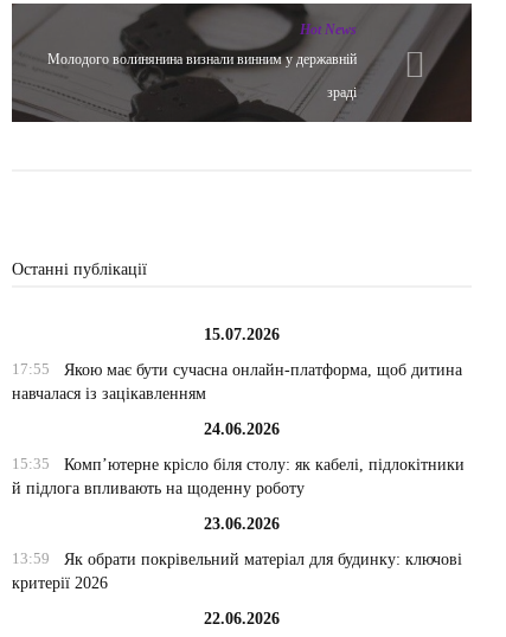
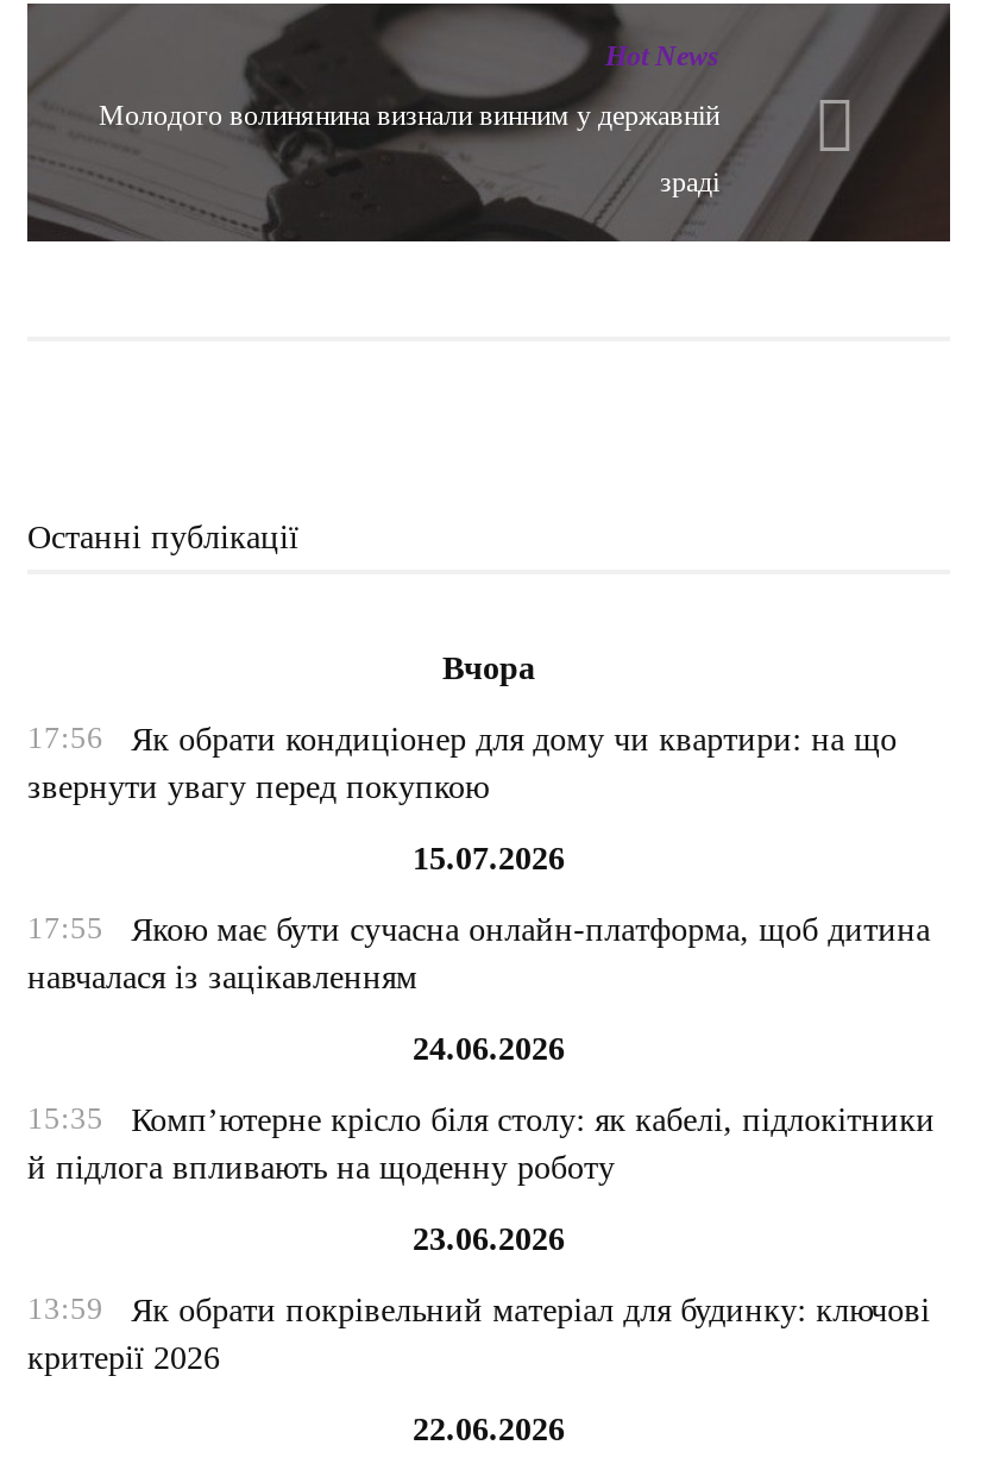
none -> [27,651,897,806] Вчора | 17:56 | Як обрати кондиціонер для дому чи квартири: на що | звернути увагу перед покупкою

